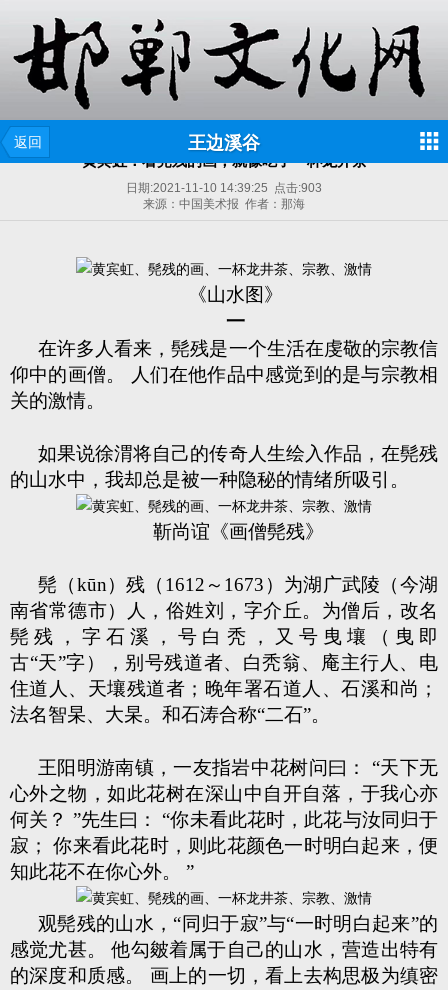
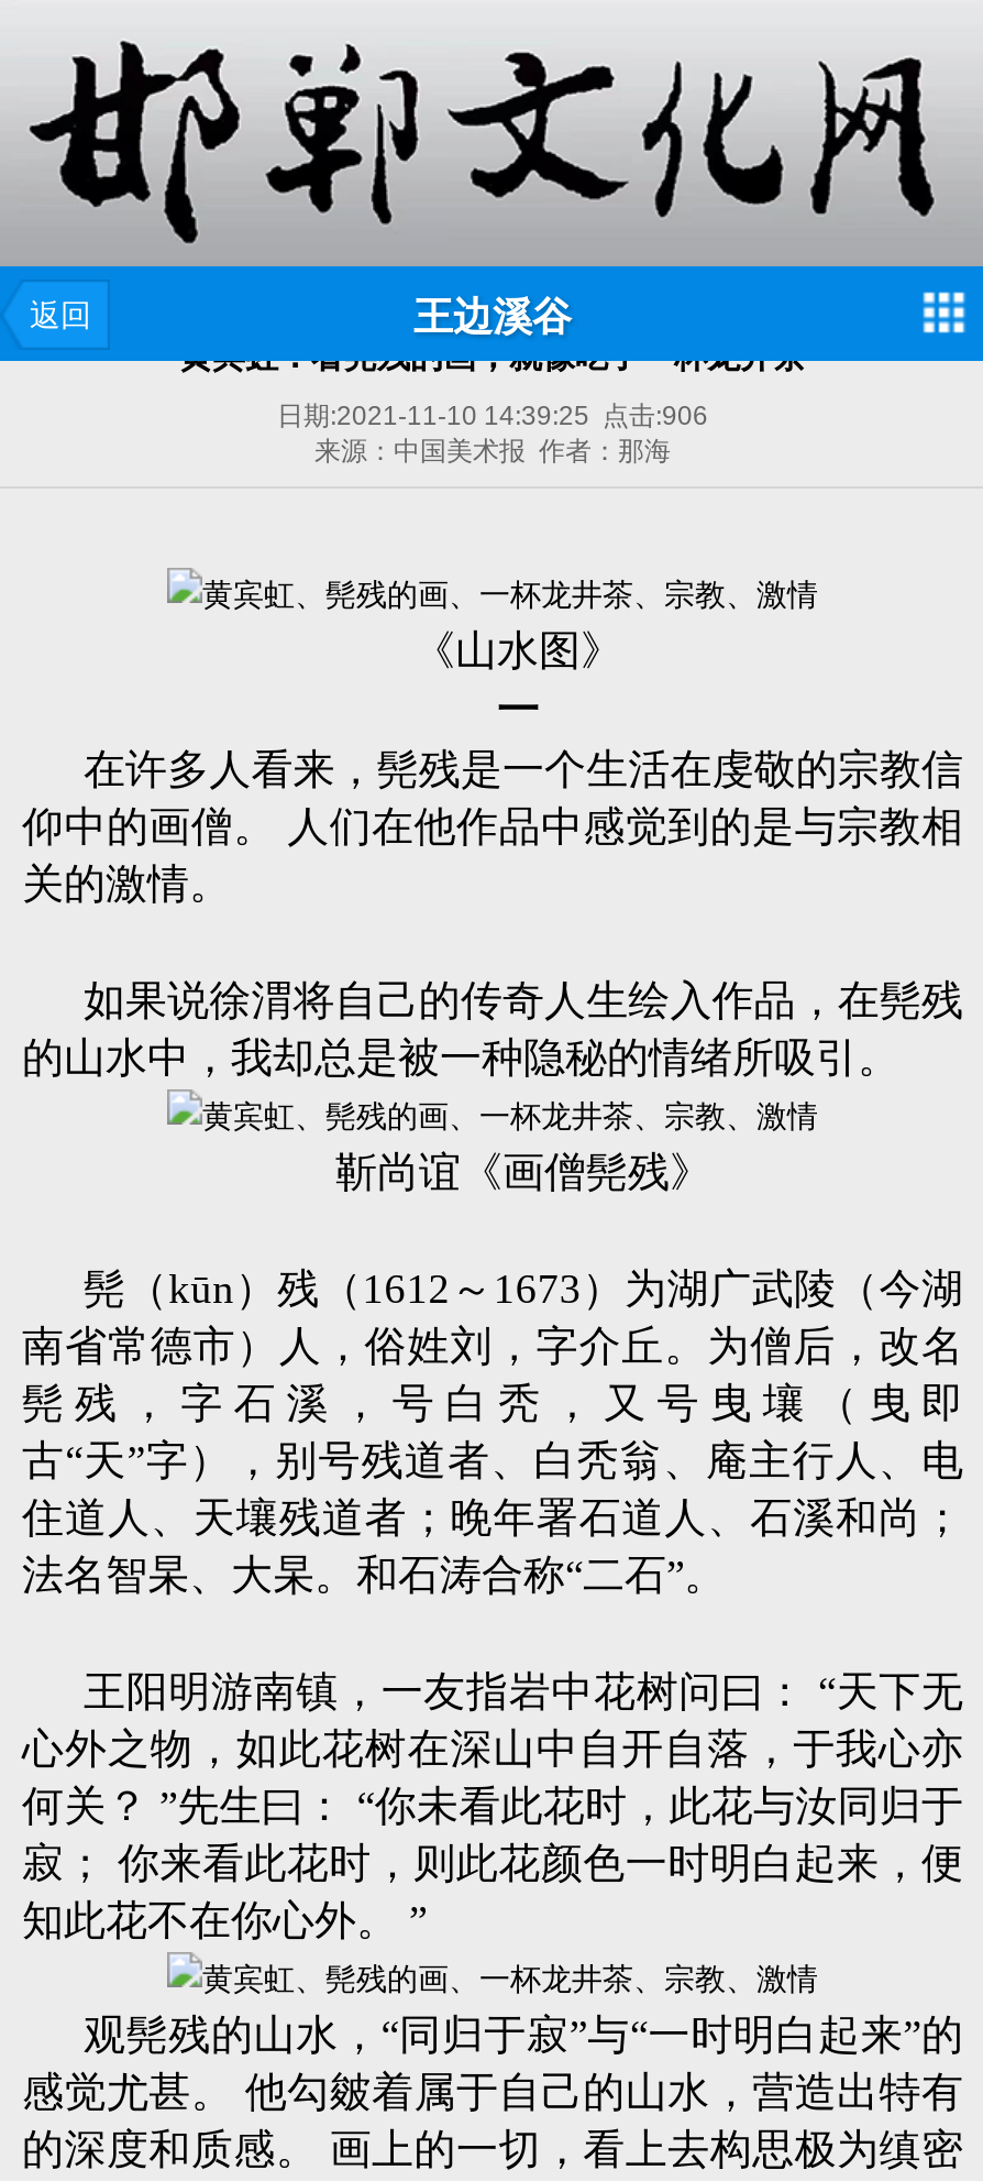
[126,181,322,195] 日期:2021-11-10 14:39:25点击:903 -> [277,401,708,431] 日期:2021-11-10 14:39:25点击:906

